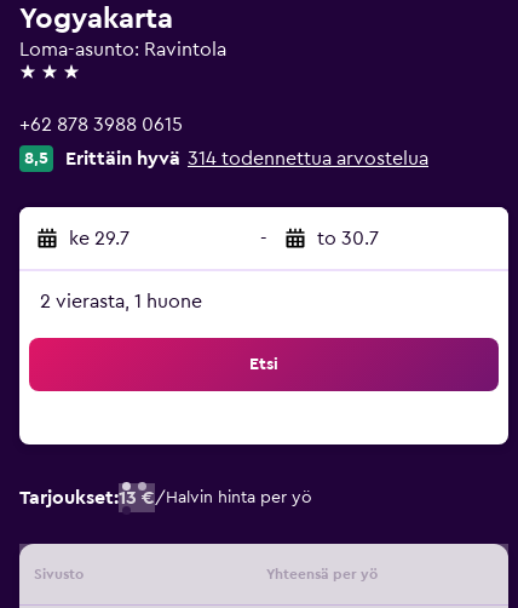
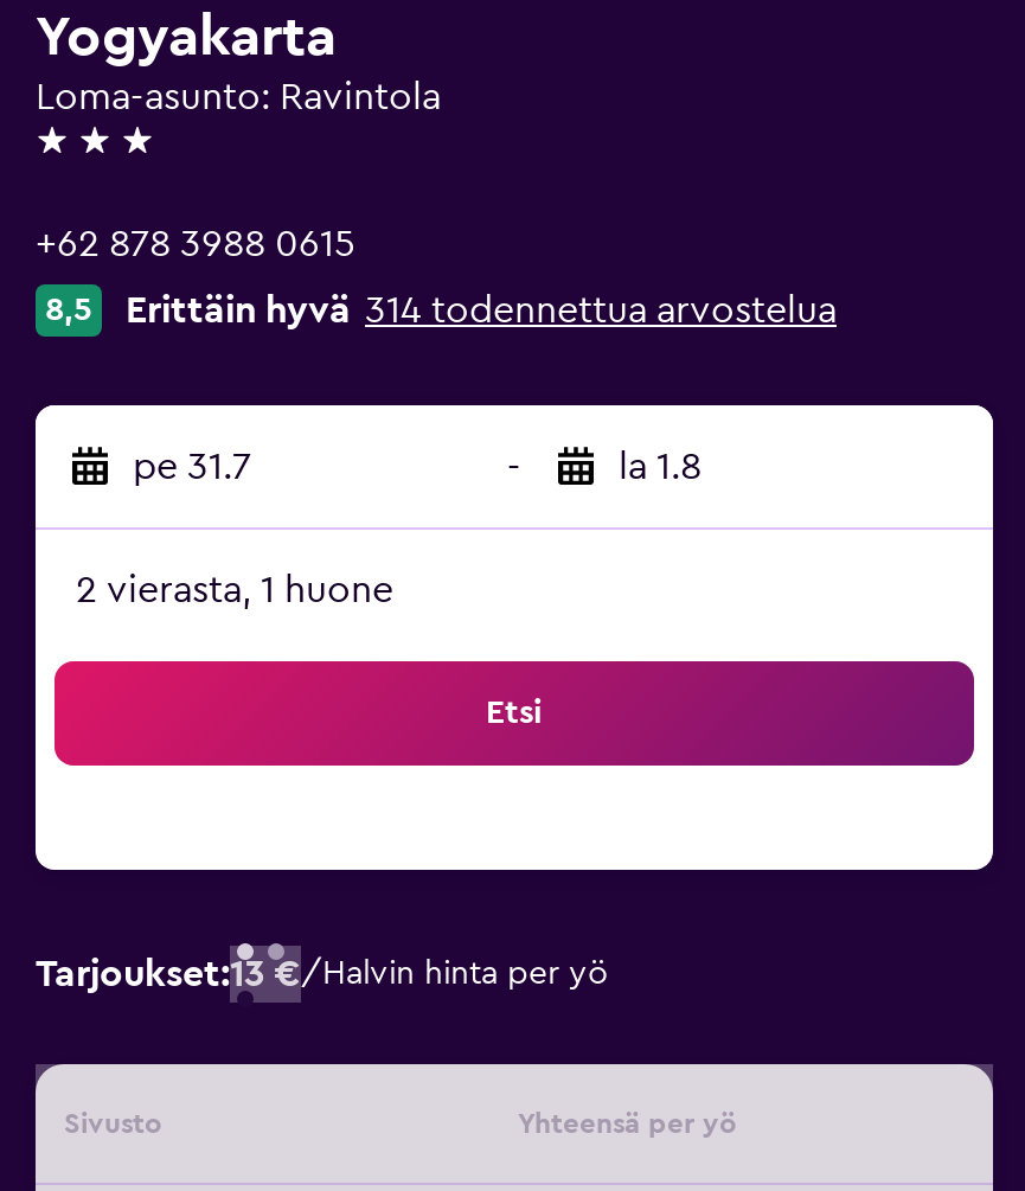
[69,229,129,248] ke 29.7 -> [133,448,251,486] pe 31.7
[317,229,379,248] to 30.7 -> [619,448,702,486] la 1.8

